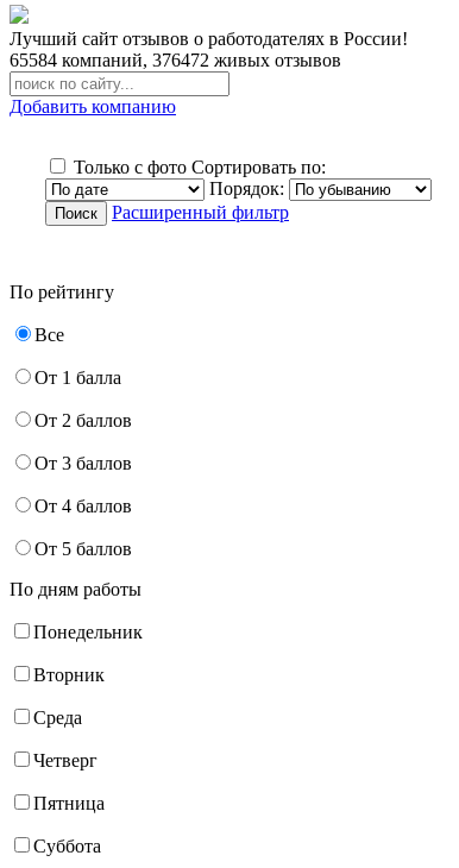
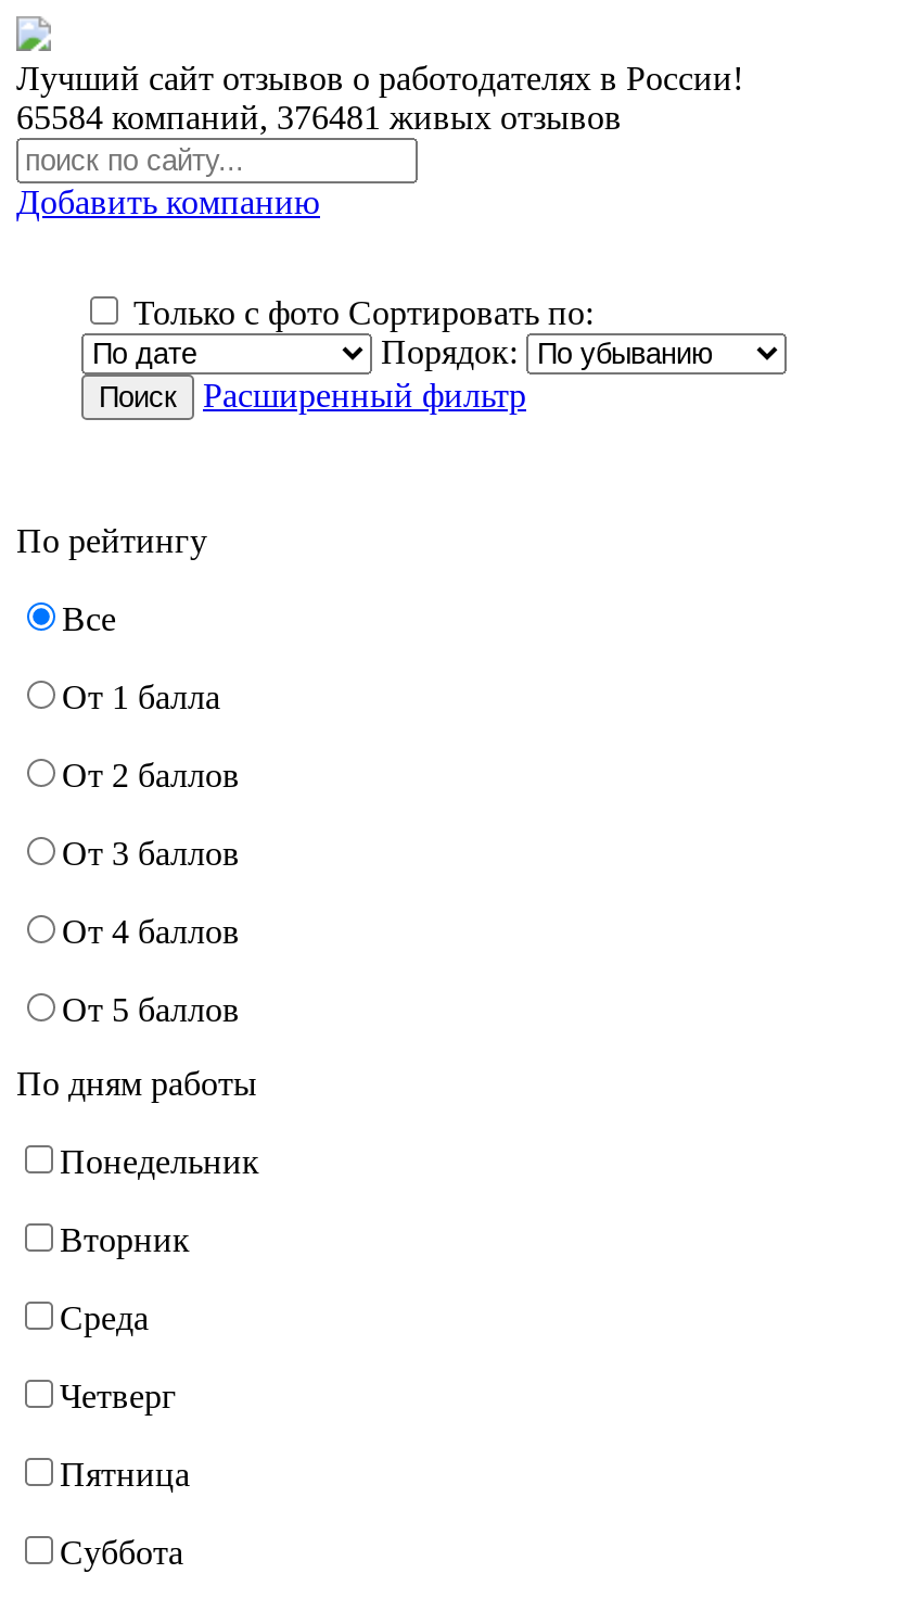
[10,50,341,70] 65584 компаний, 376472живых отзывов -> [16,99,622,136] 65584 компаний, 376481живых отзывов

